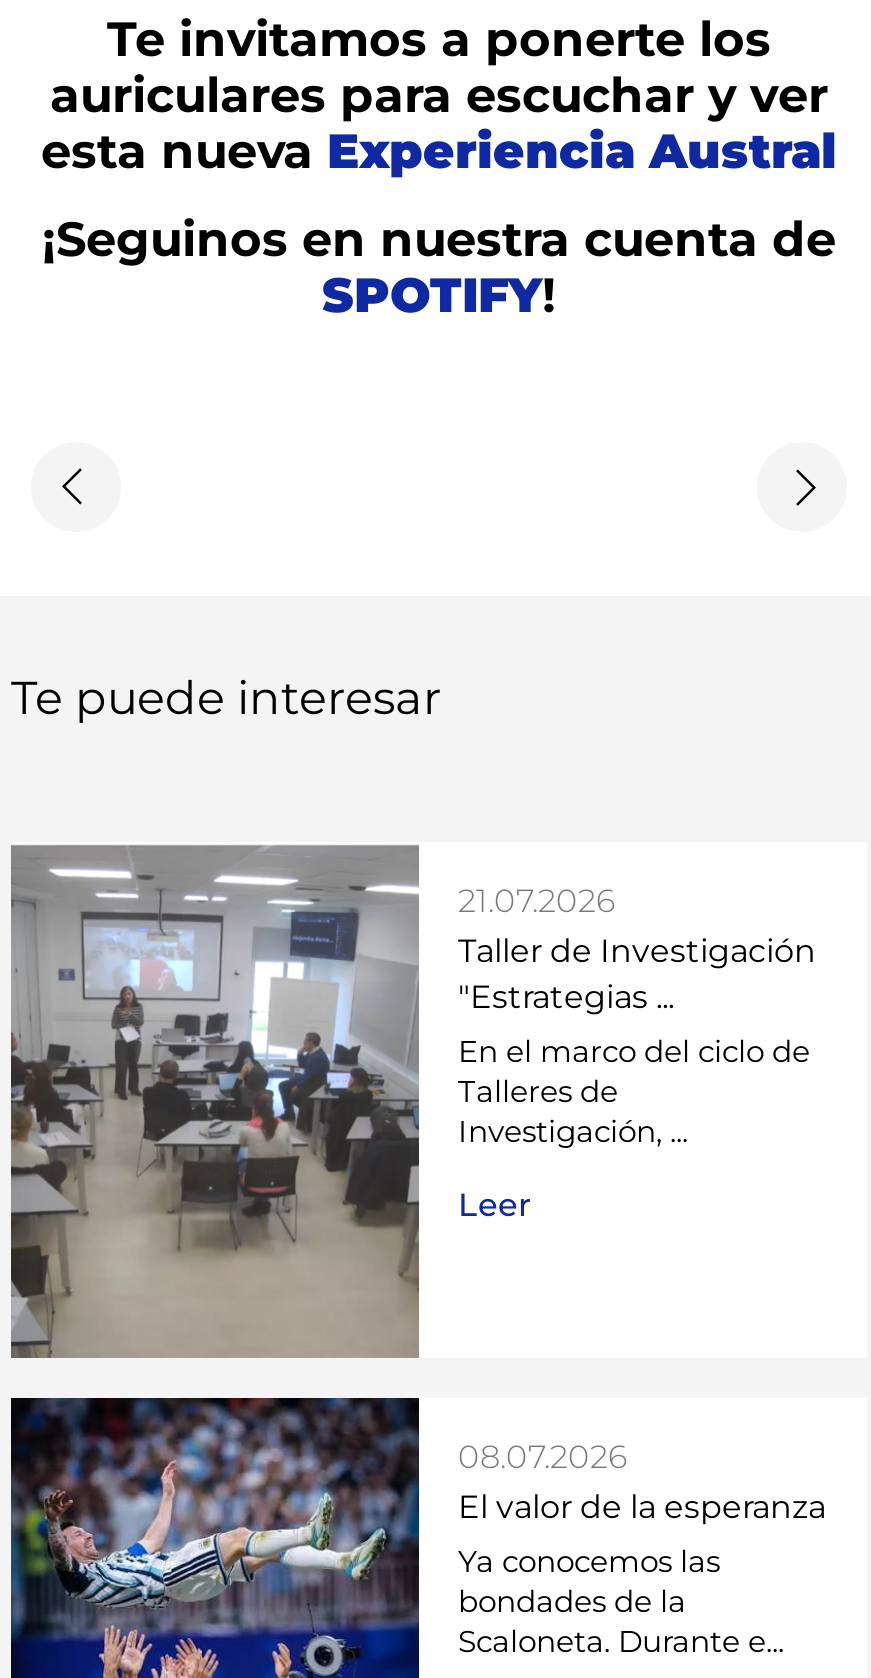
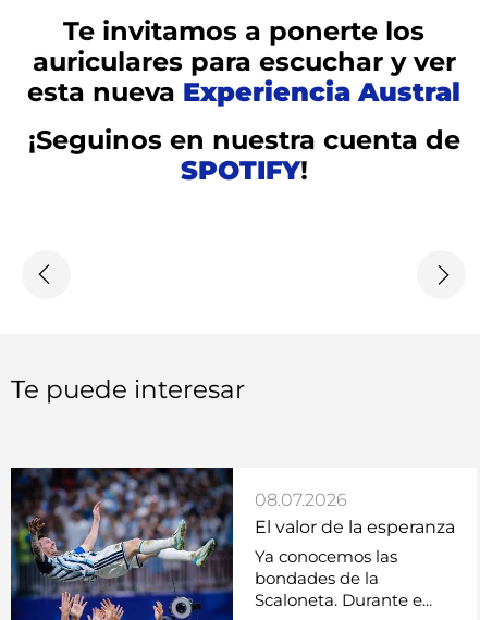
[9,844,816,1360] [image] | 21.07.2026 | Taller de Investigación | "Estrategias ... | En el marco del ciclo de | Talleres de | Investigación, ... | Leer -> none

